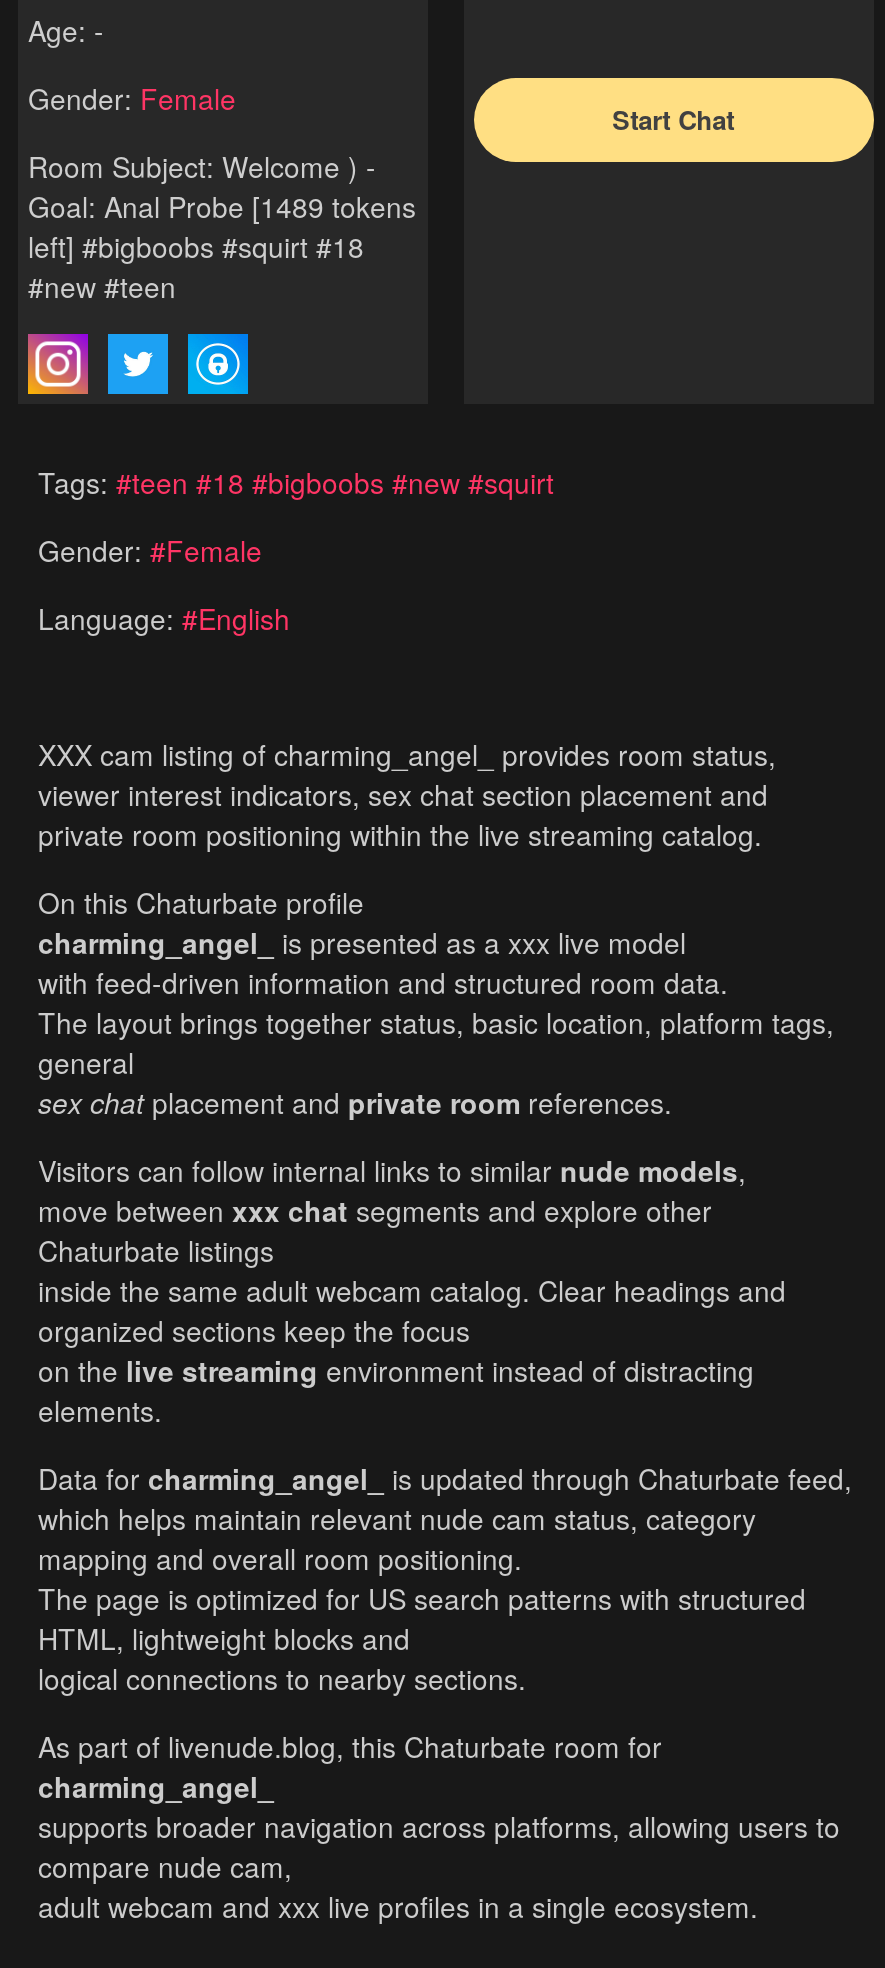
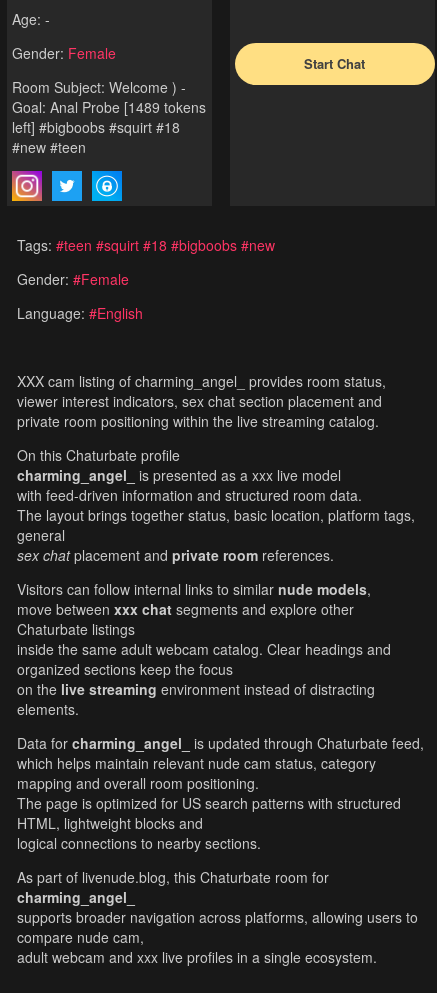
[38,461,554,501] Tags: #teen #18 #bigboobs #new #squirt -> [17,235,275,255] Tags: #teen #squirt #18 #bigboobs #new

